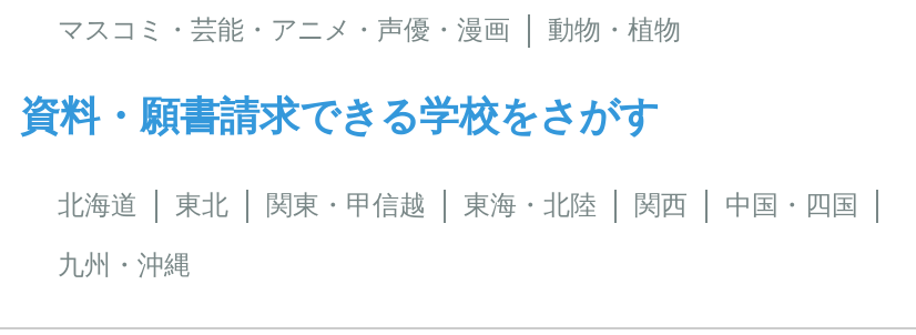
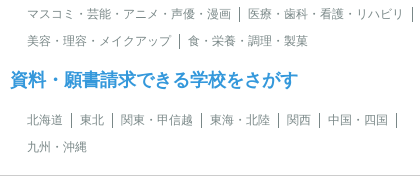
[548,15,681,46] 動物・植物 -> [27,7,404,48] 医療・歯科・看護・リハビリ | 美容・理容・メイクアップ | 食・栄養・調理・製菓

